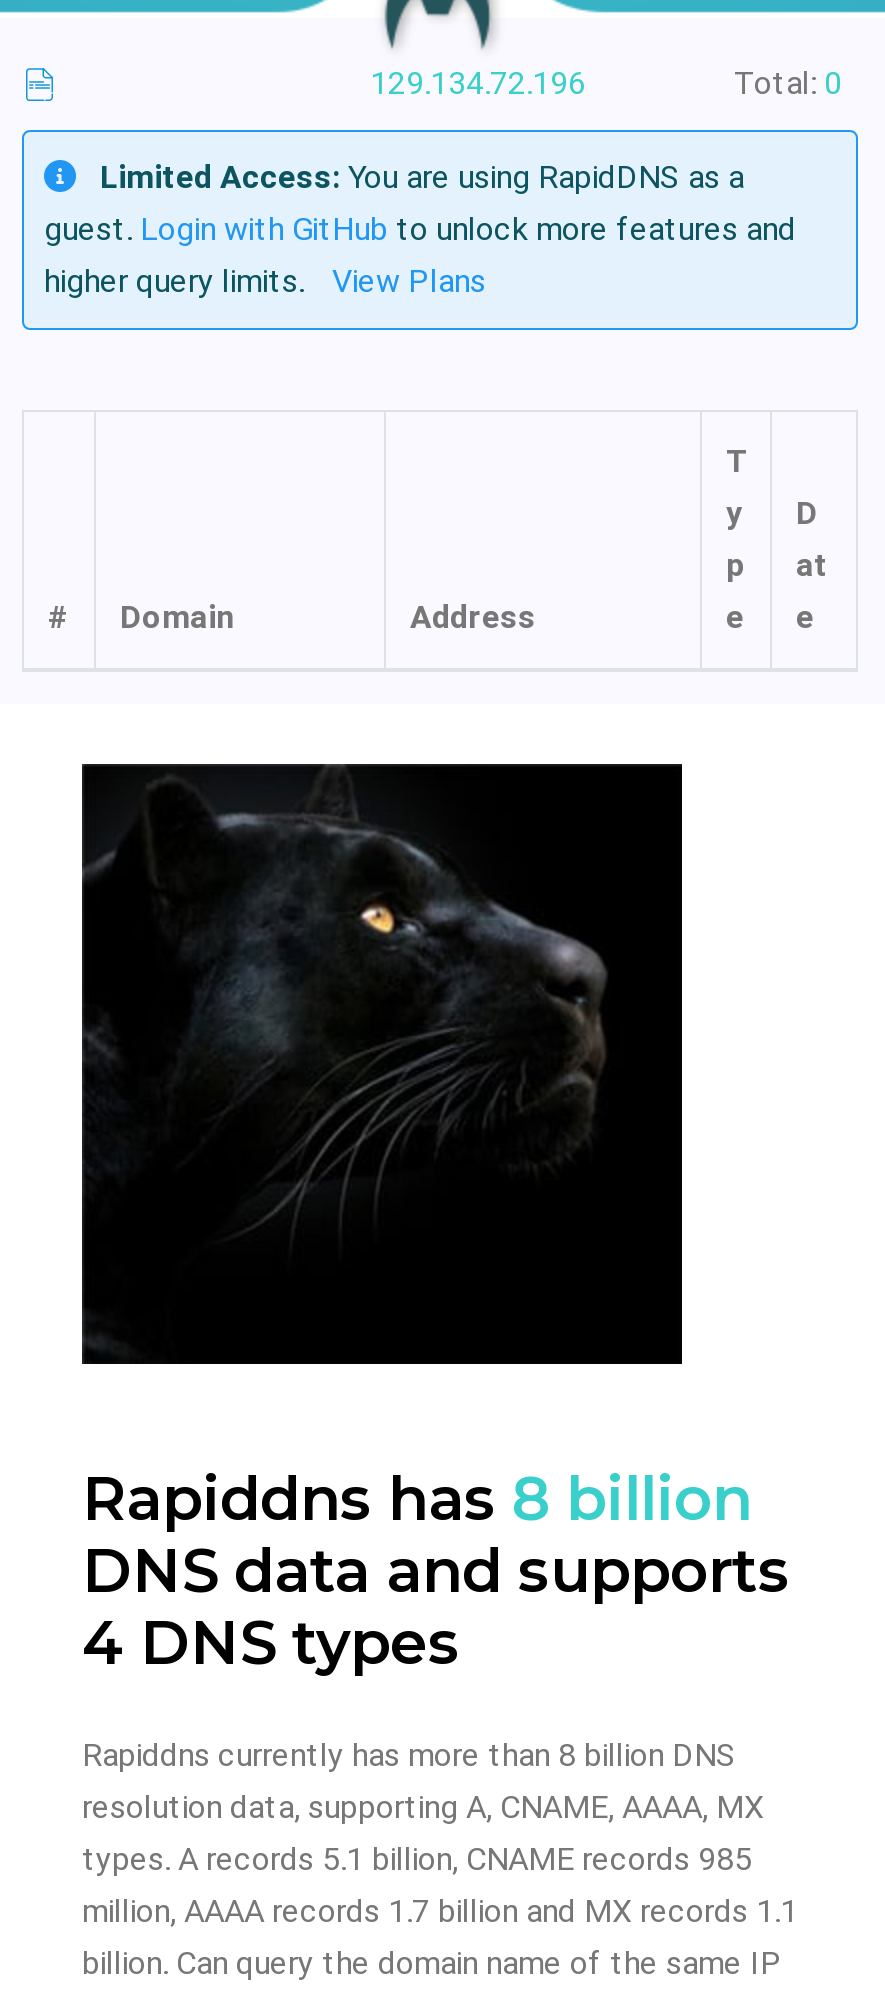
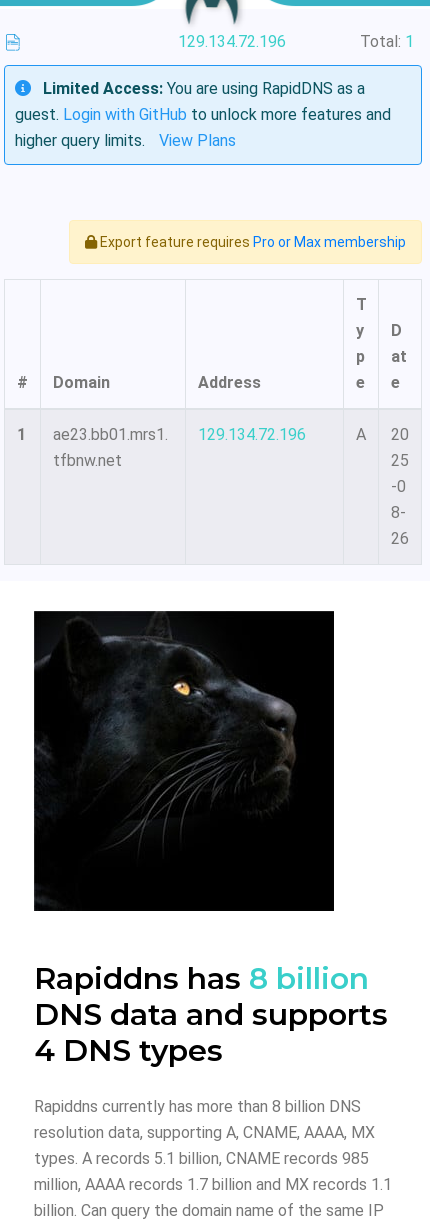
[734,64,842,102] Total: 0 -> [360,32,414,51] Total: 1
none -> [97,234,406,250] Export feature requires Pro or Max membership
none -> [17,425,168,470] 1 | ae23.bb01.mrs1. | tfbnw.net
none -> [198,425,409,548] 129.134.72.196 | A | 20 | 25 | -0 | 8- | 26

